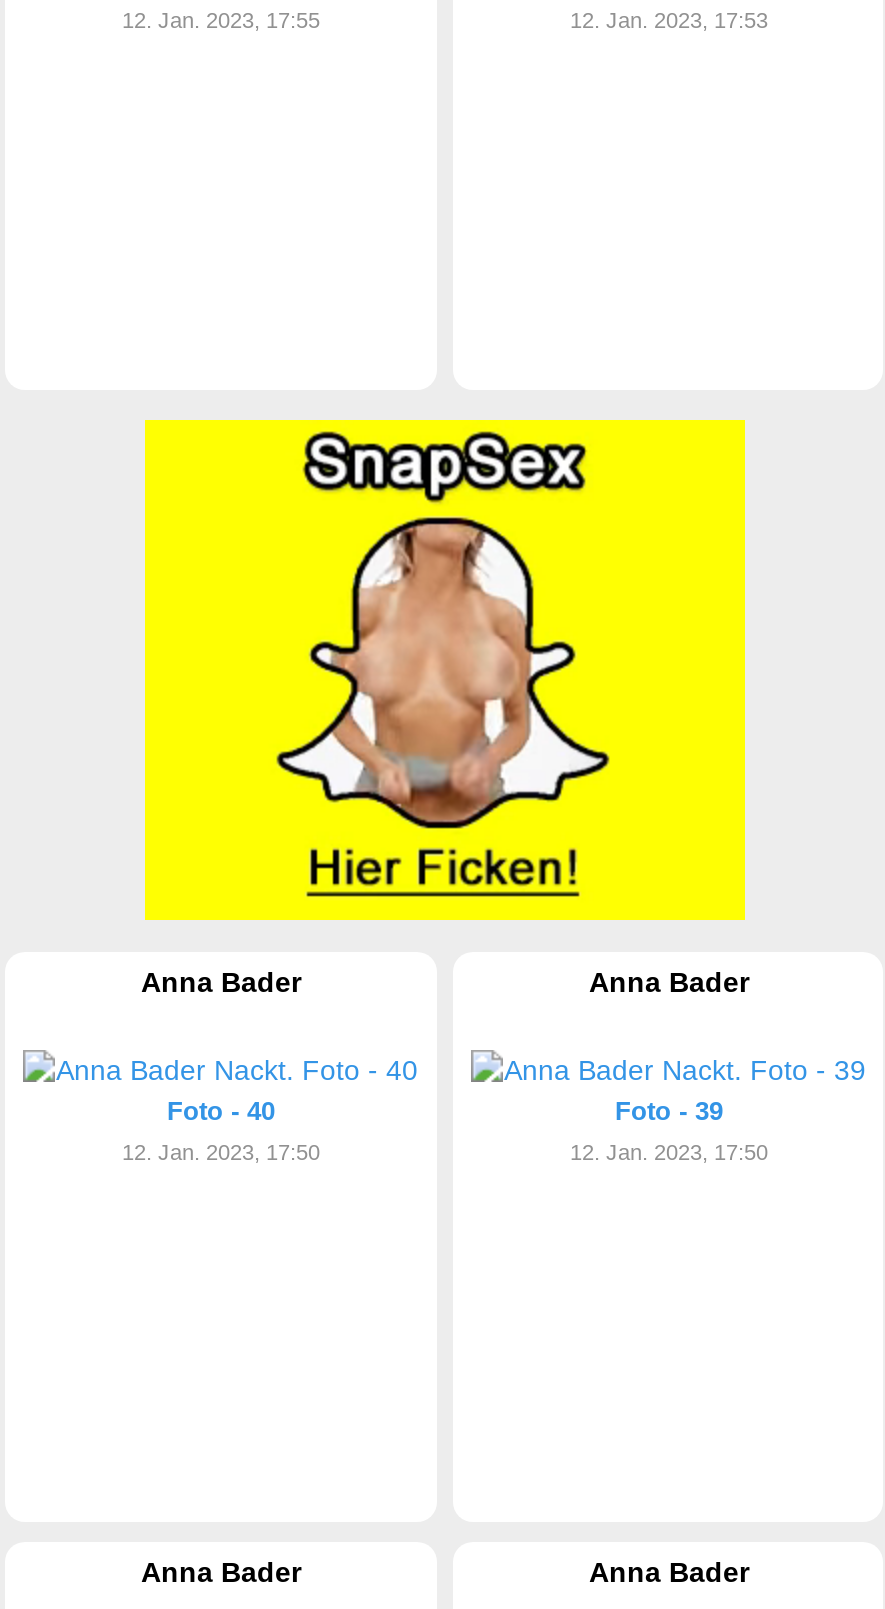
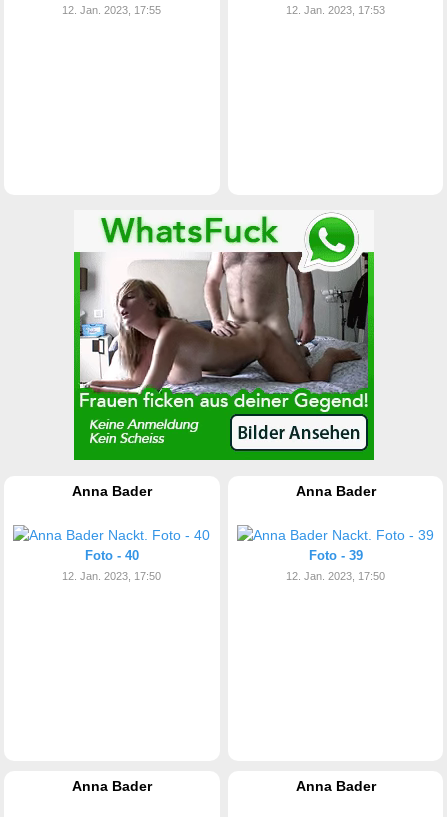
[143,418,747,922] [image] -> [73,210,375,461] [image]

